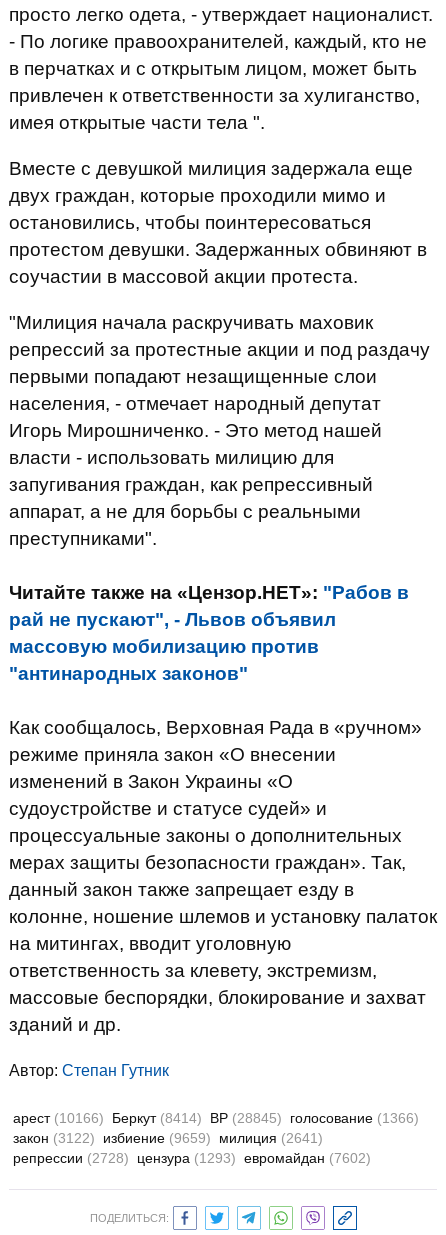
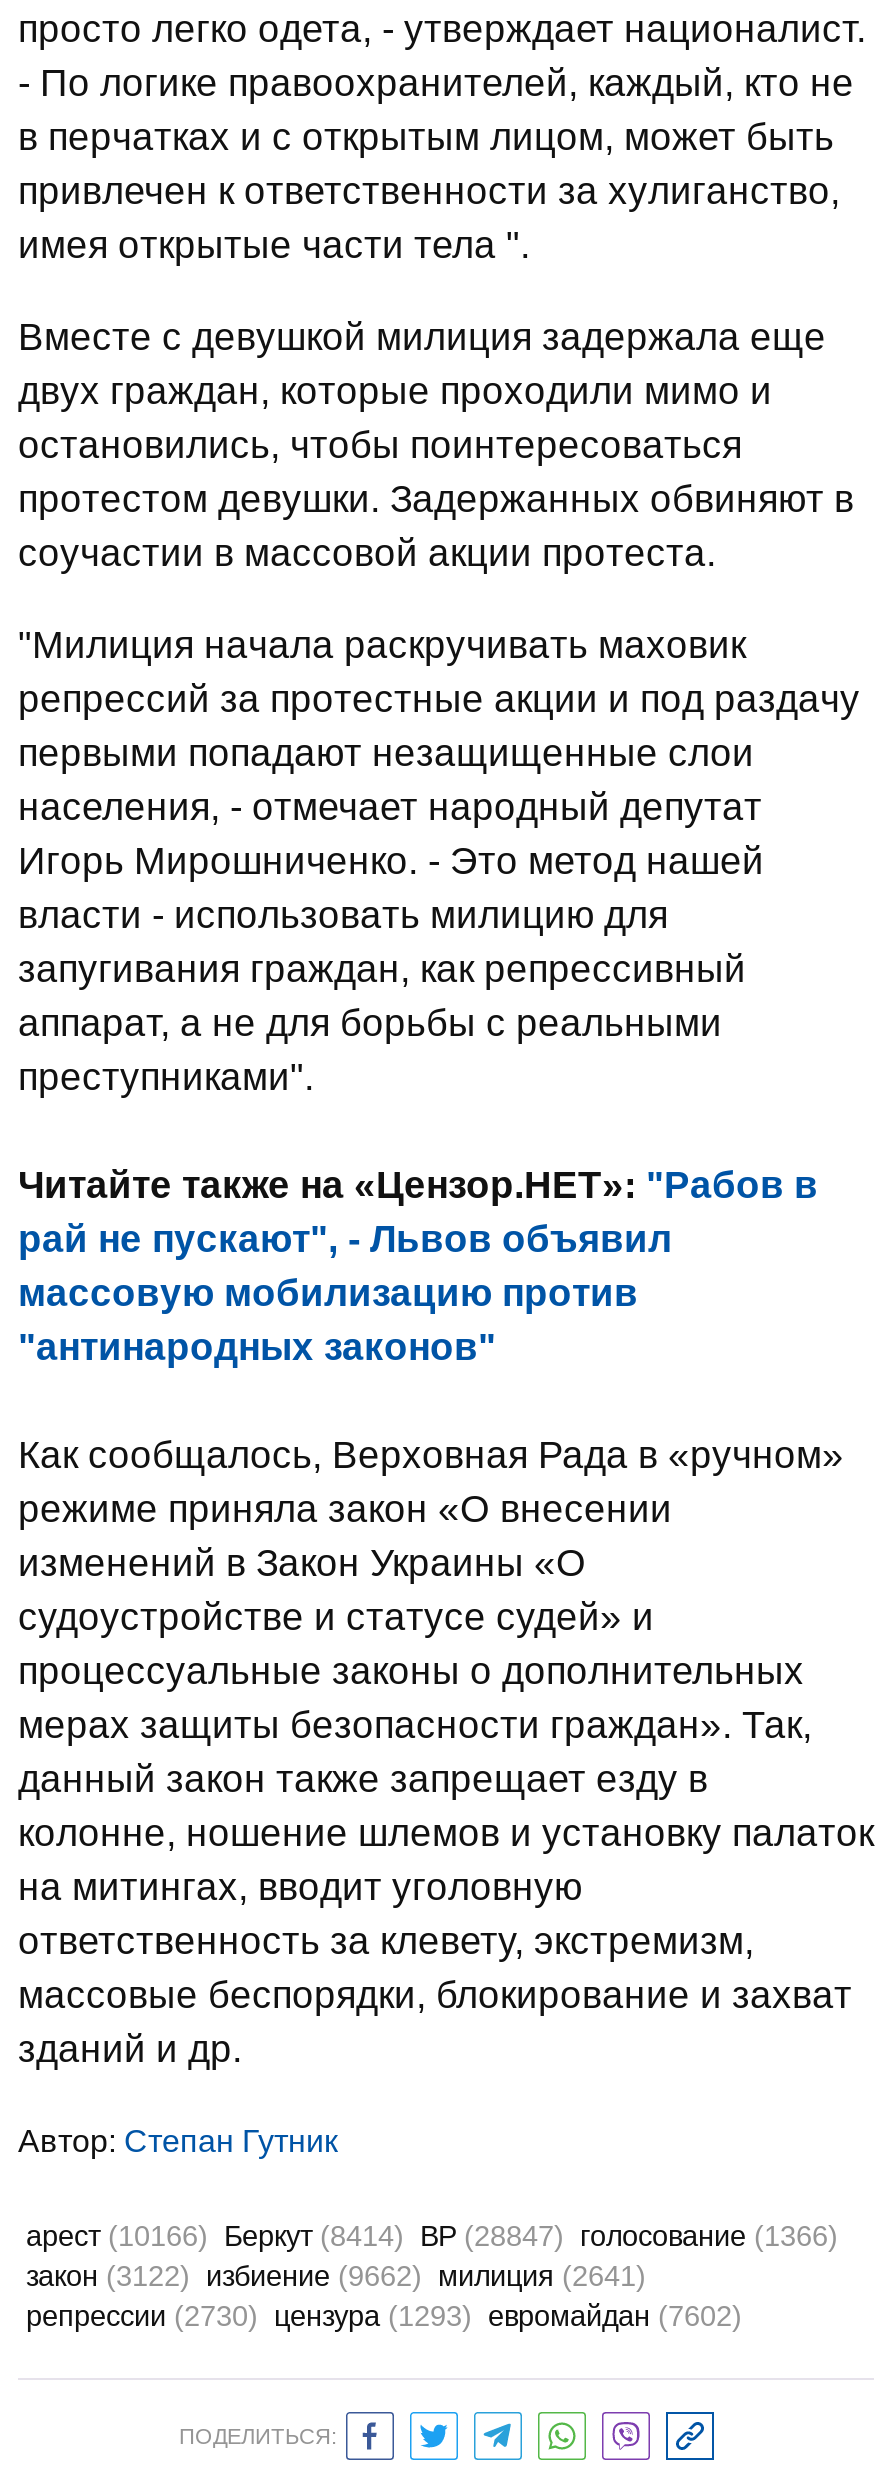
[13,1110,419,1126] арест (10166) Беркут (8414) ВР (28845) голосование (1366) -> [26,2220,838,2252] арест (10166) Беркут (8414) ВР (28847) голосование (1366)
[13,1130,323,1146] закон (3122) избиение (9659) милиция (2641) -> [26,2260,646,2292] закон (3122) избиение (9662) милиция (2641)
[13,1150,371,1166] репрессии (2728) цензура (1293) евромайдан (7602) -> [26,2300,742,2332] репрессии (2730) цензура (1293) евромайдан (7602)

